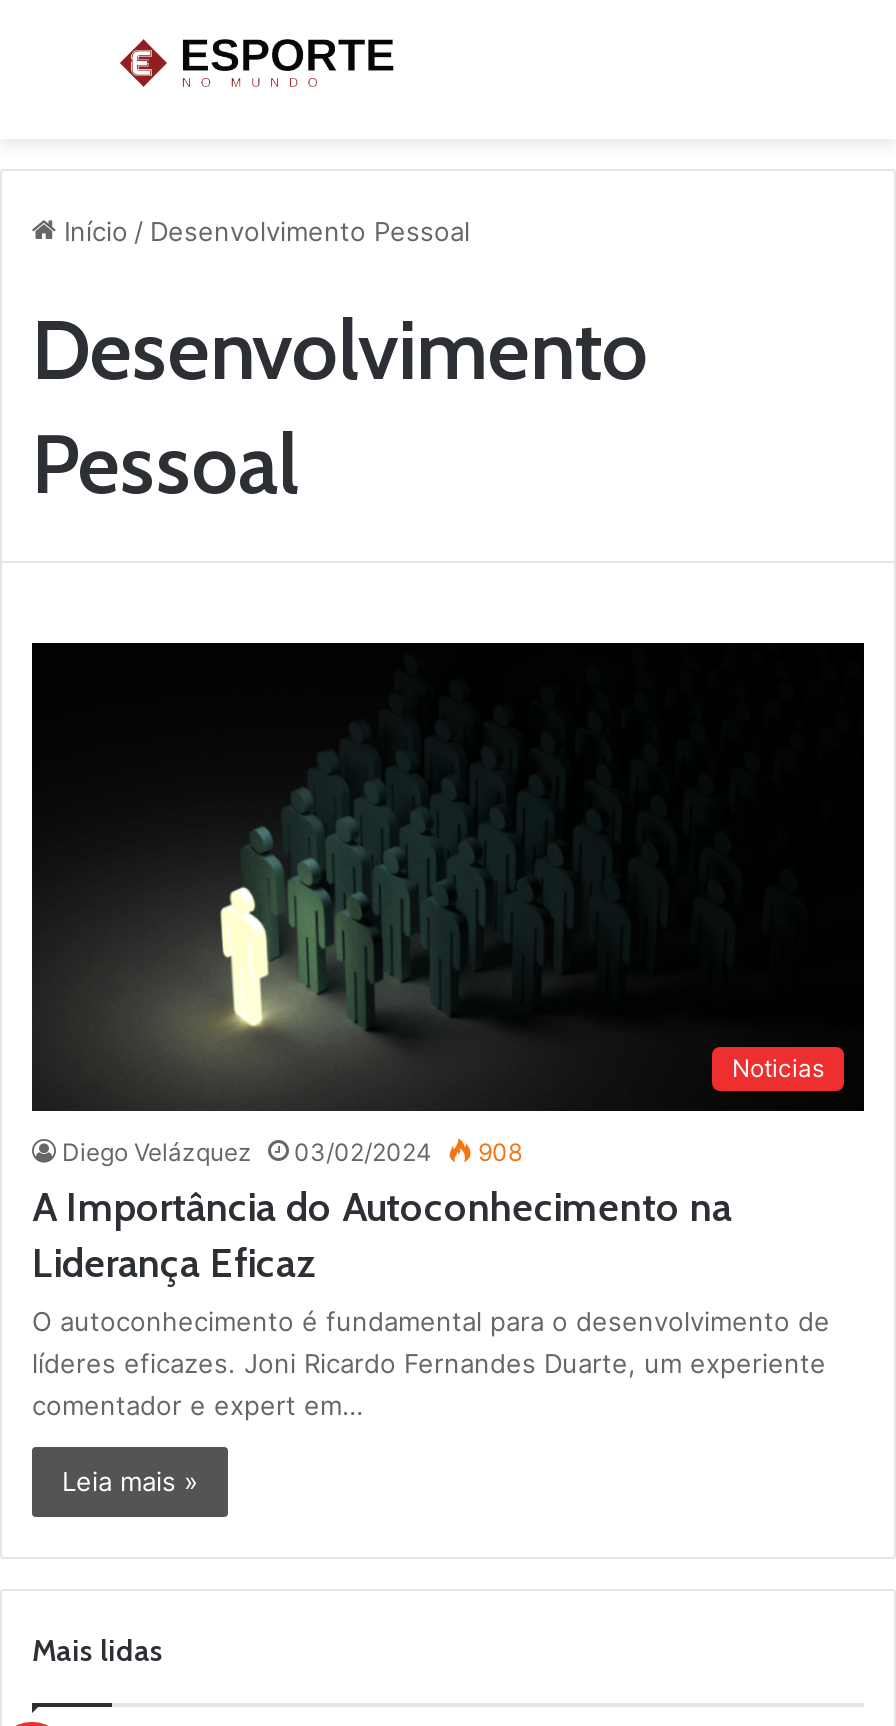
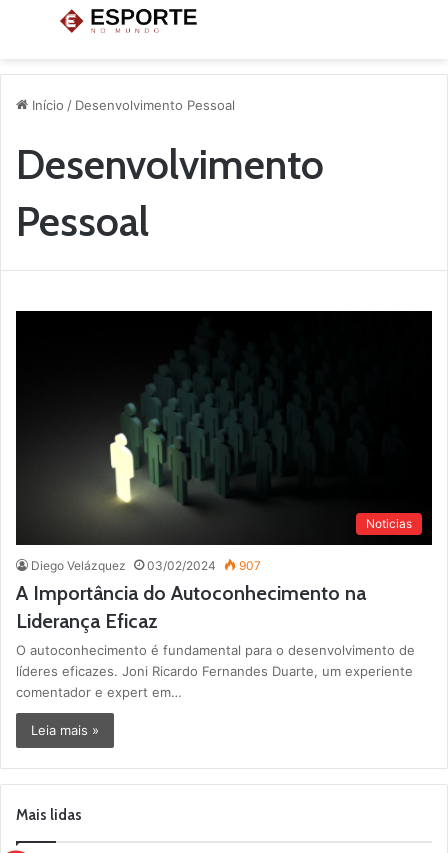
[62,1137,522,1167] Diego Velázquez 03/02/2024 908 -> [31,558,261,573] Diego Velázquez 03/02/2024 907

